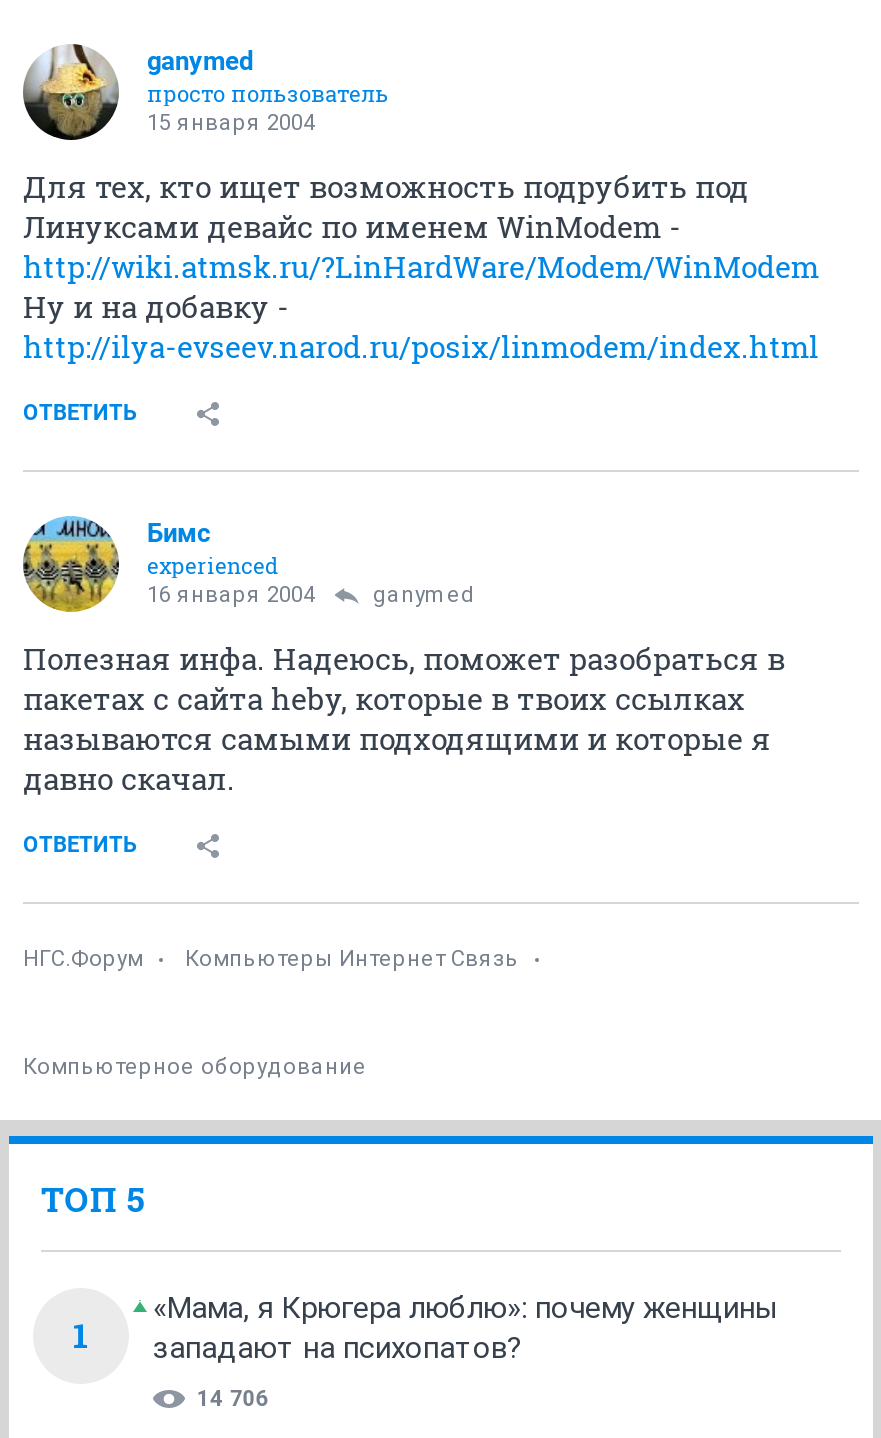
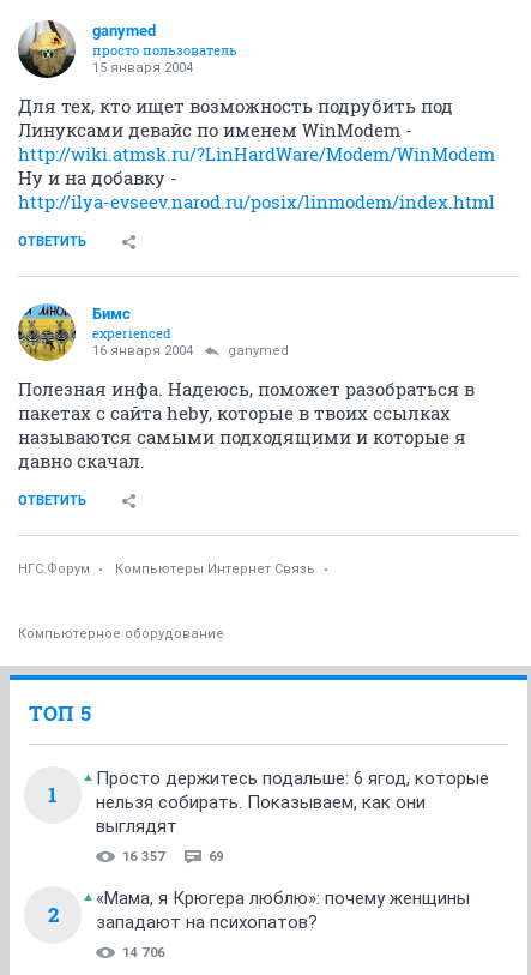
none -> [47,768,489,928] Просто держитесь подальше: 6 ягод, которые | нельзя собирать. Показываем, как они | выглядят | 16 357 | 69 | 2

